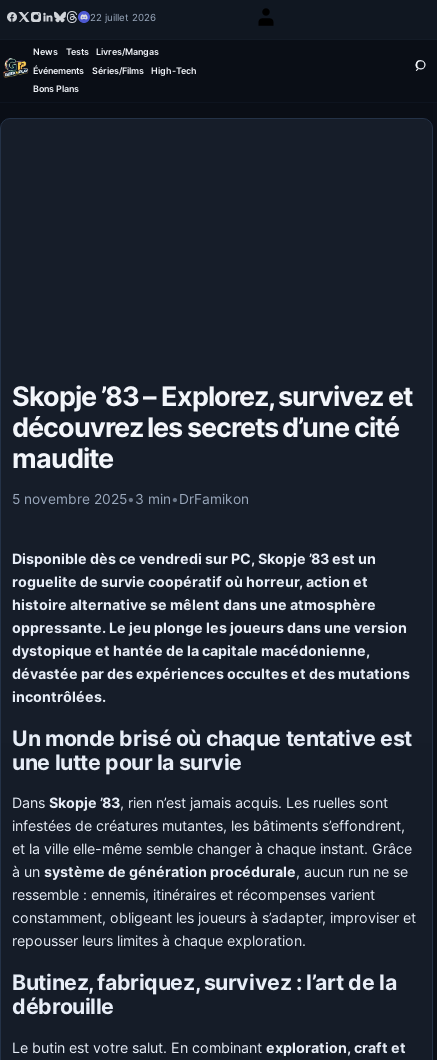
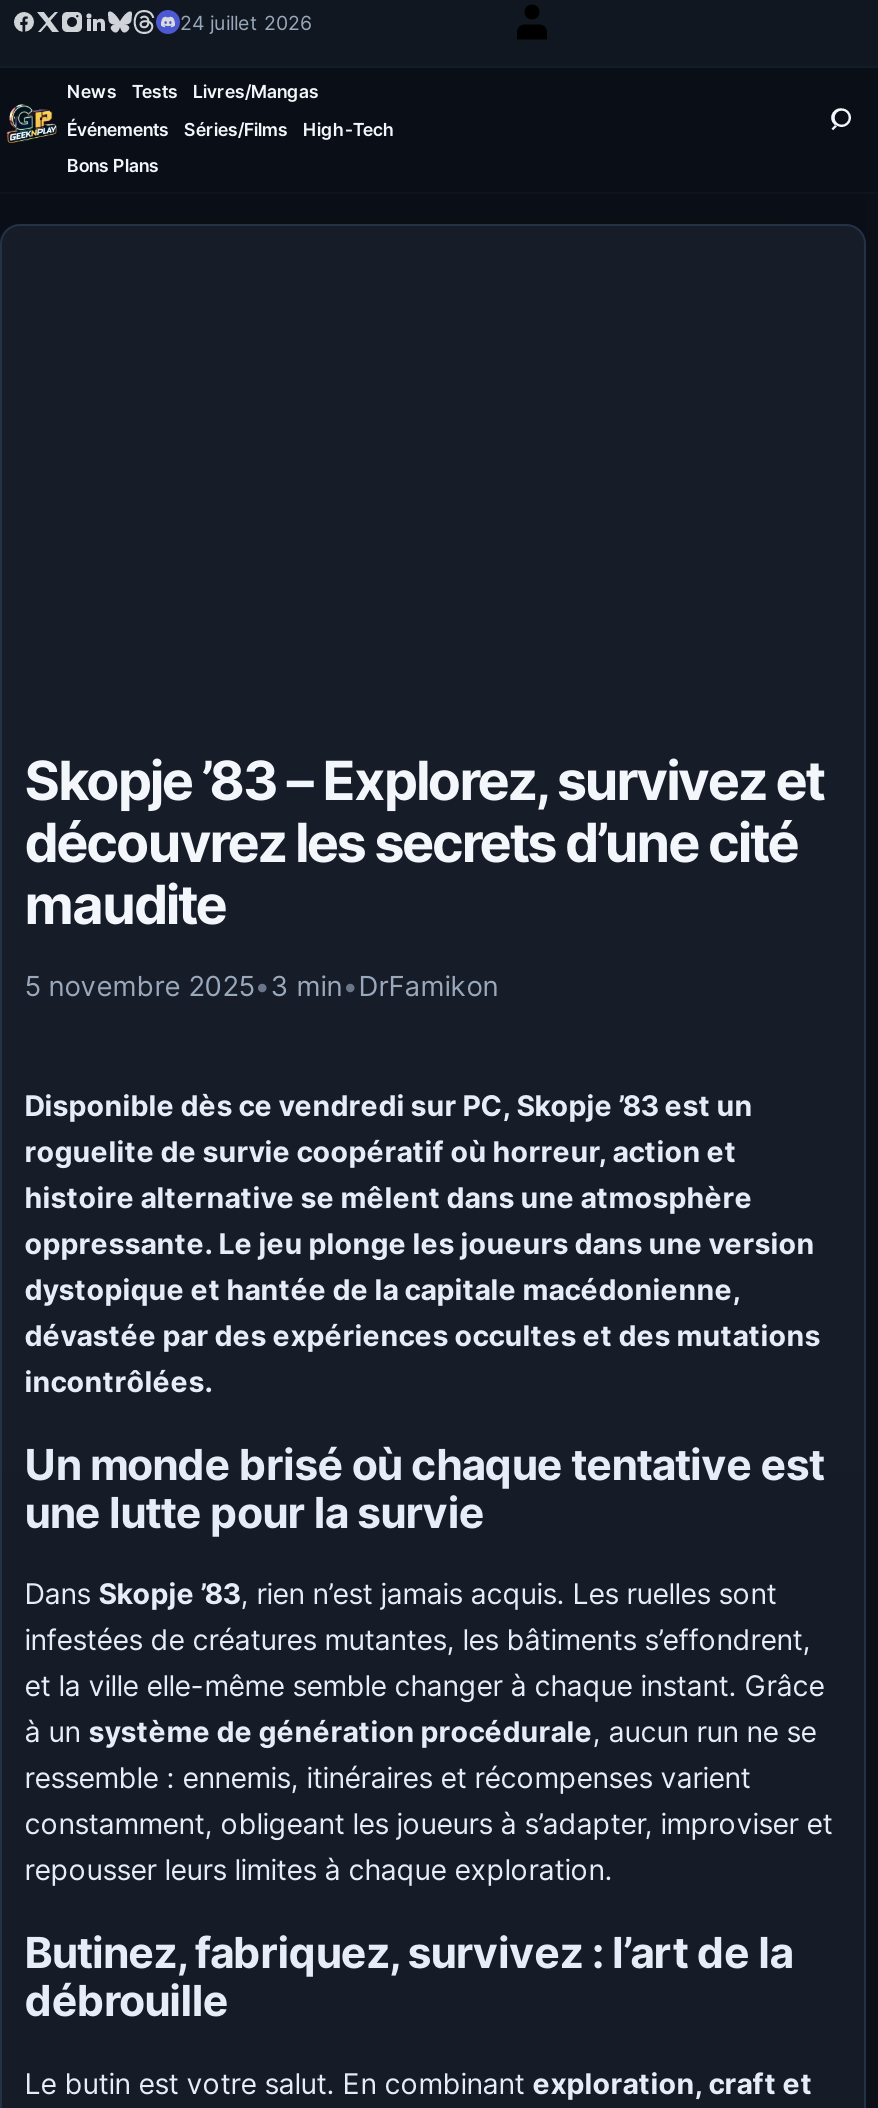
[90,11,156,22] 22 juillet 2026 -> [180,11,312,33] 24 juillet 2026

